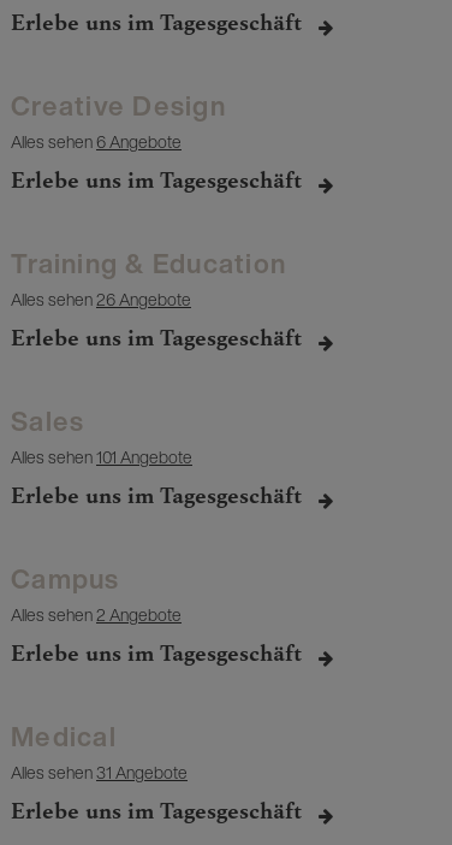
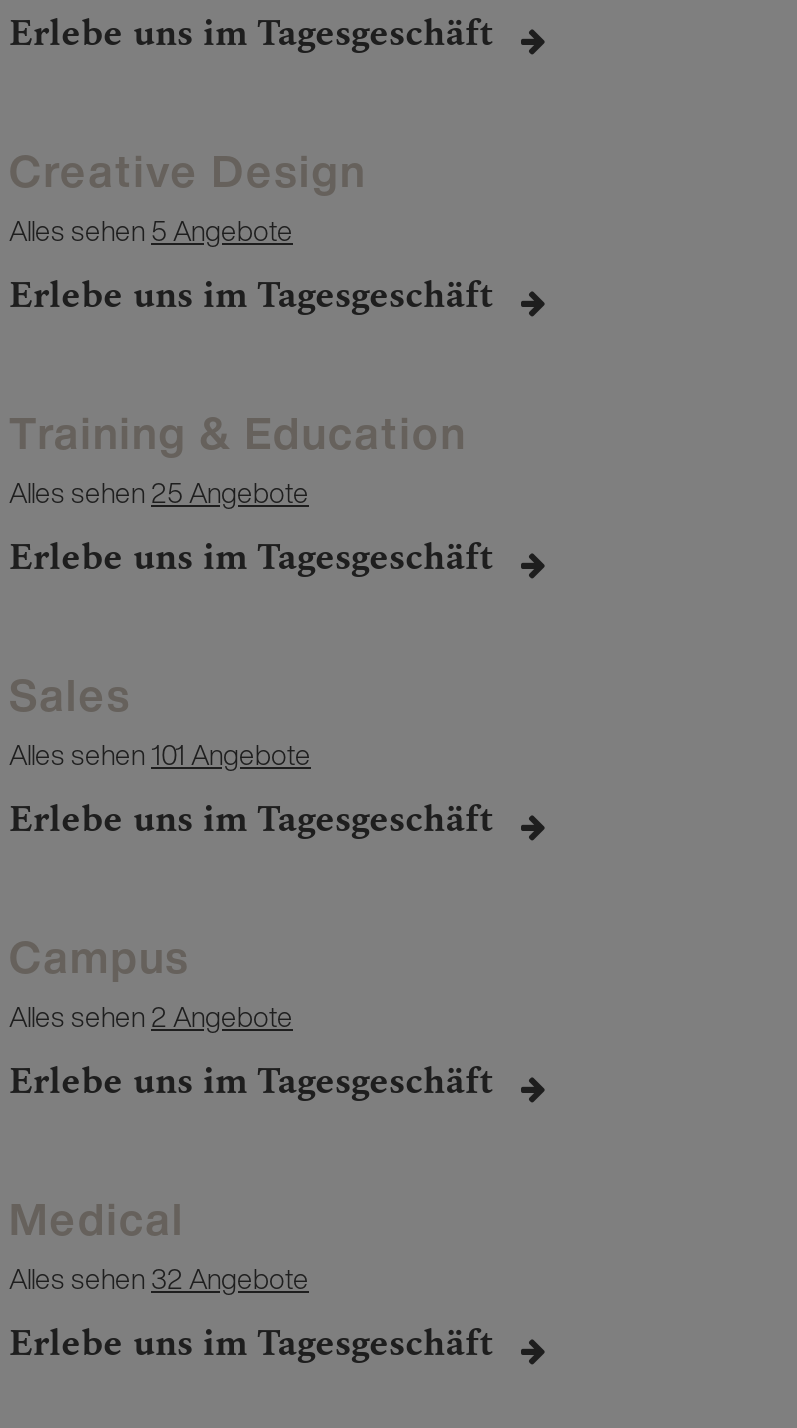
[11,129,182,154] Alles sehen 6 Angebote -> [9,209,293,251] Alles sehen 5 Angebote
[11,286,191,312] Alles sehen 26 Angebote -> [9,471,309,513] Alles sehen 25 Angebote
[11,760,188,785] Alles sehen 31 Angebote -> [9,1257,309,1299] Alles sehen 32 Angebote

